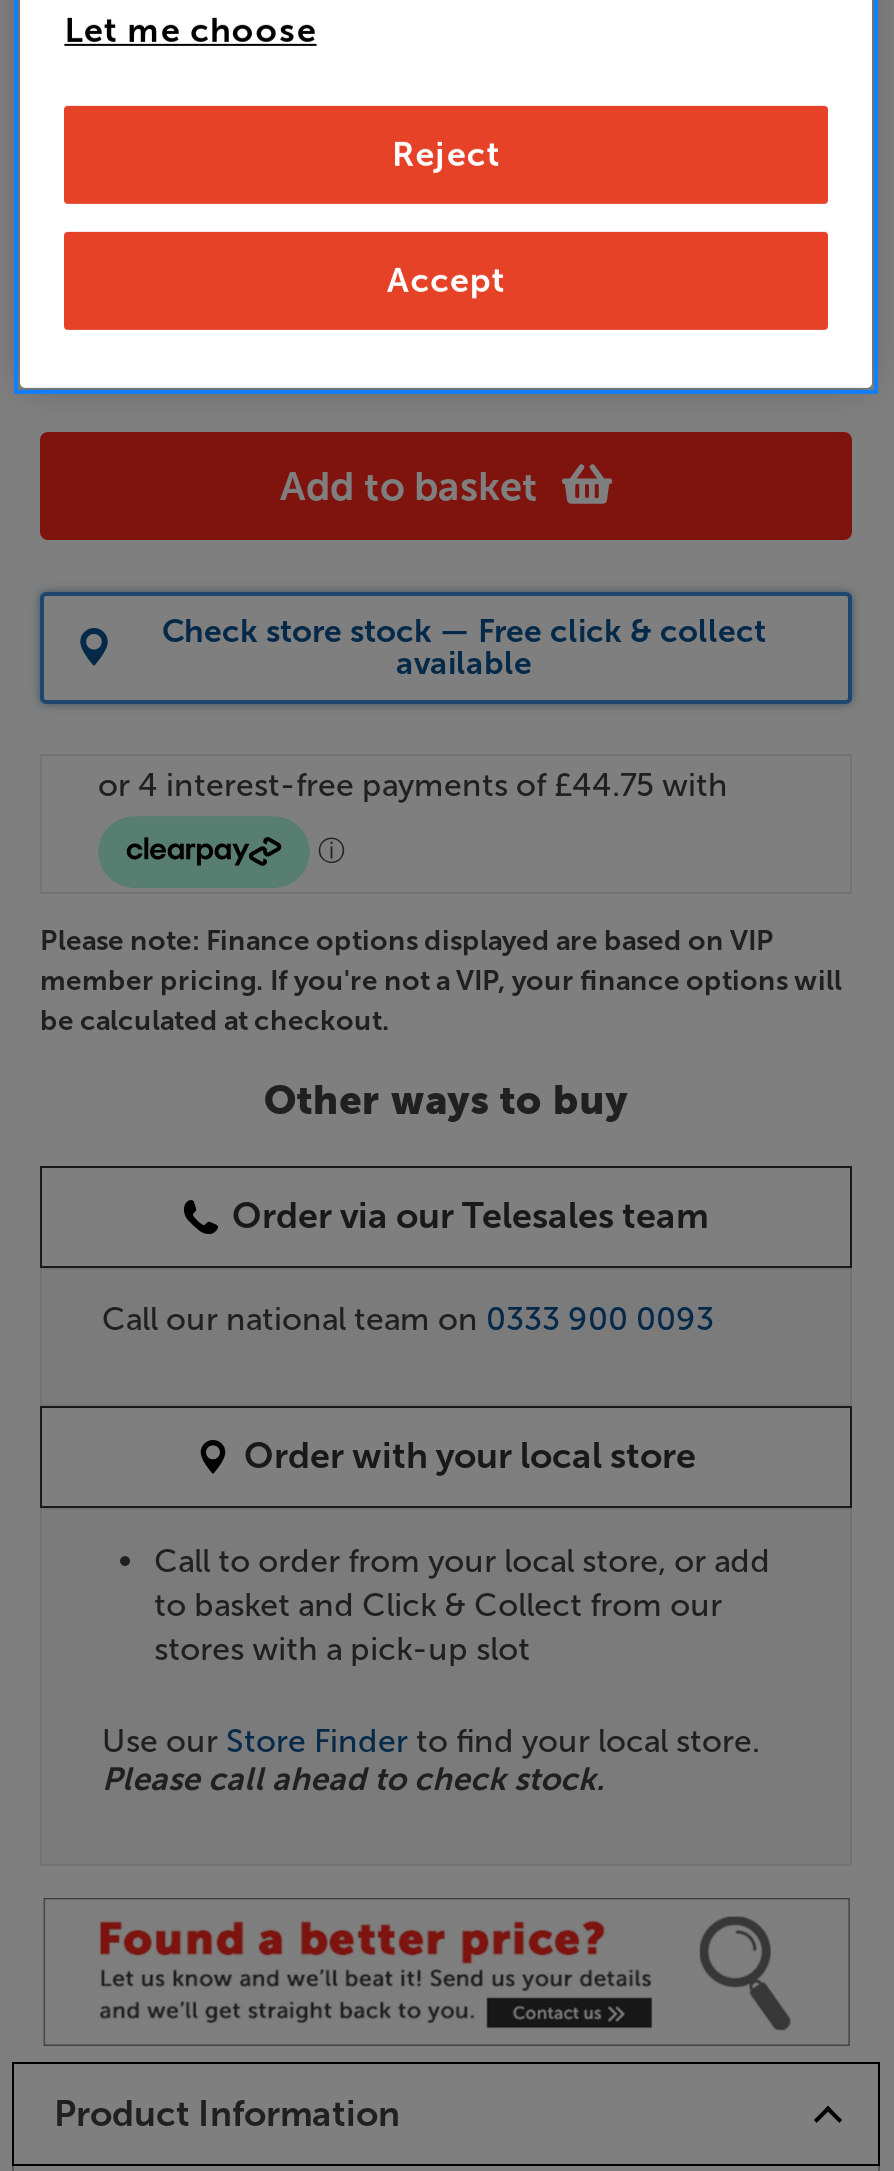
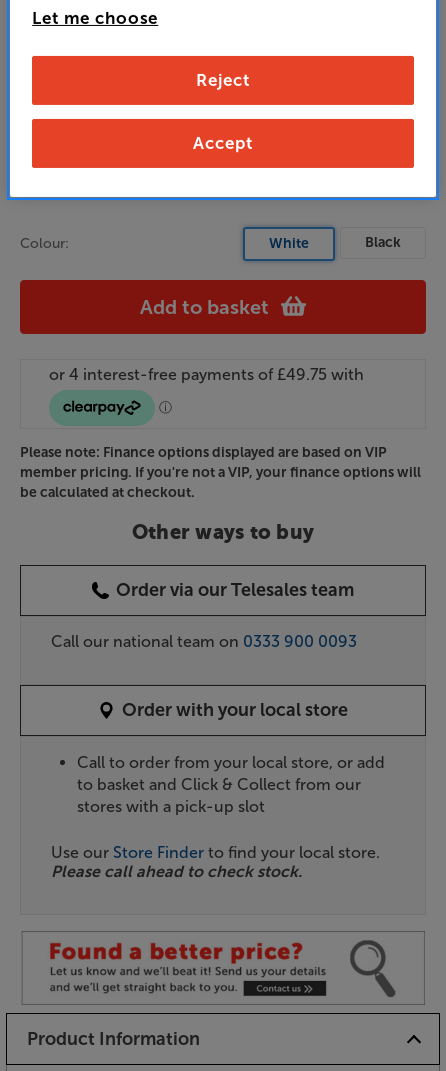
none -> [20,234,401,252] Colour: | White | Black
moved [280,461,538,509] -> [140,295,269,319]: Add to basket
[162,611,766,681] Check store stock — Free click & collect | available -> none

